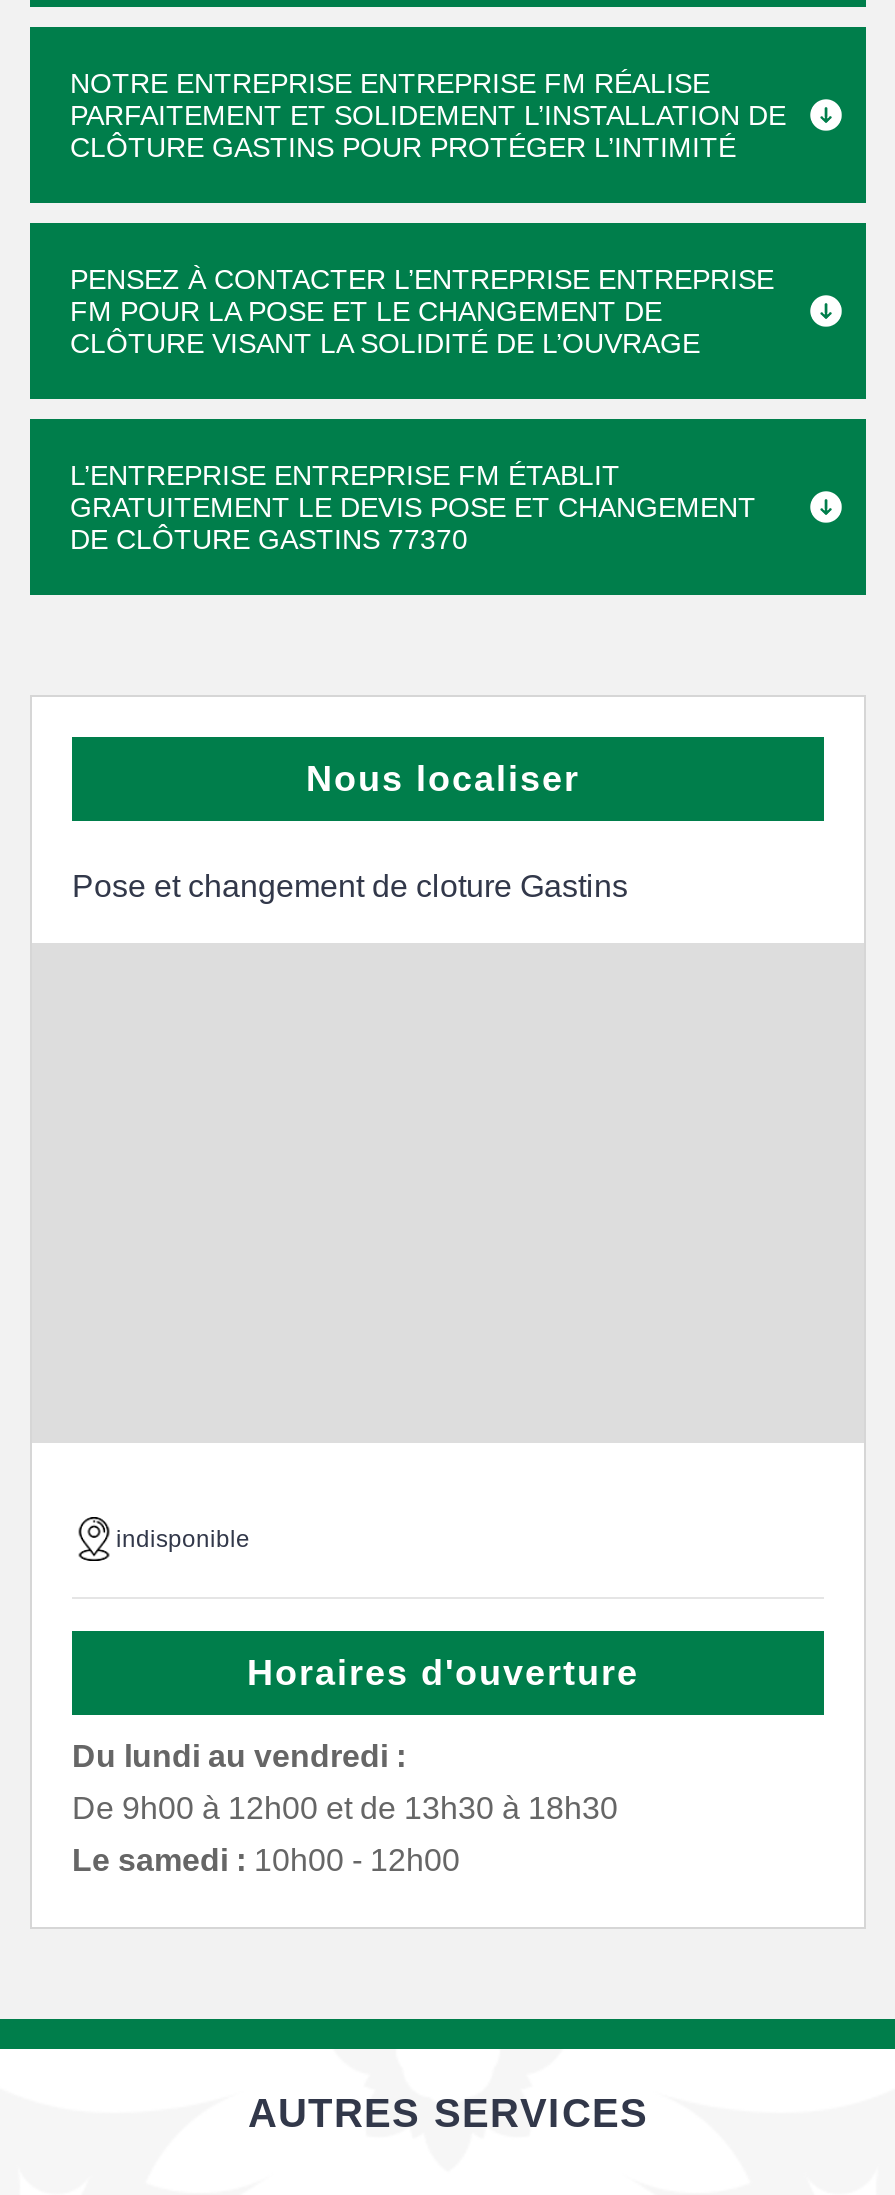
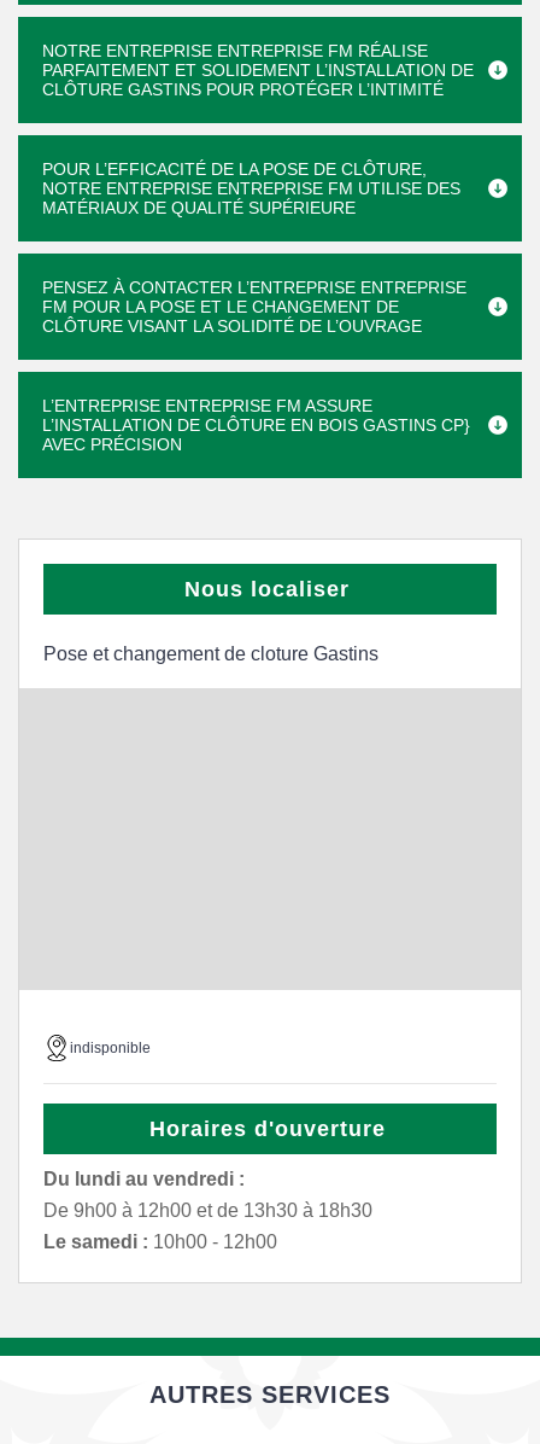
none -> [42,159,460,217] POUR L’EFFICACITÉ DE LA POSE DE CLÔTURE, | NOTRE ENTREPRISE ENTREPRISE FM UTILISE DES | MATÉRIAUX DE QUALITÉ SUPÉRIEURE
[70,459,756,555] L’ENTREPRISE ENTREPRISE FM ÉTABLIT | GRATUITEMENT LE DEVIS POSE ET CHANGEMENT | DE CLÔTURE GASTINS 77370 -> [42,396,470,454] L’ENTREPRISE ENTREPRISE FM ASSURE | L’INSTALLATION DE CLÔTURE EN BOIS GASTINS CP} | AVEC PRÉCISION

